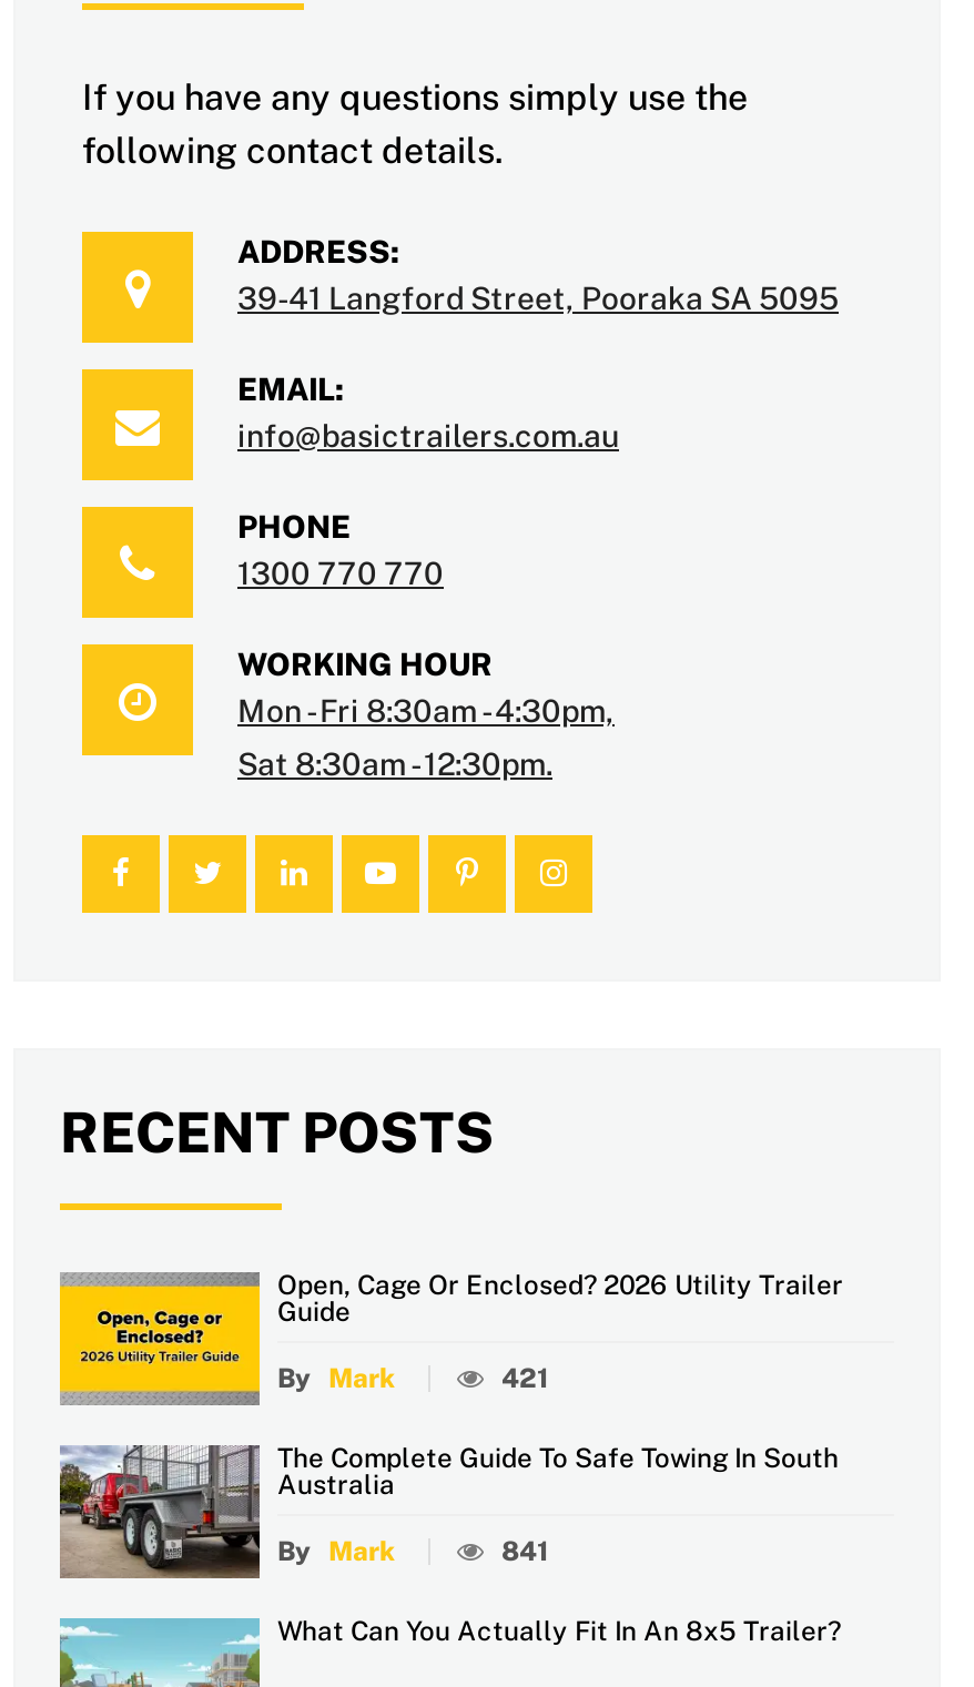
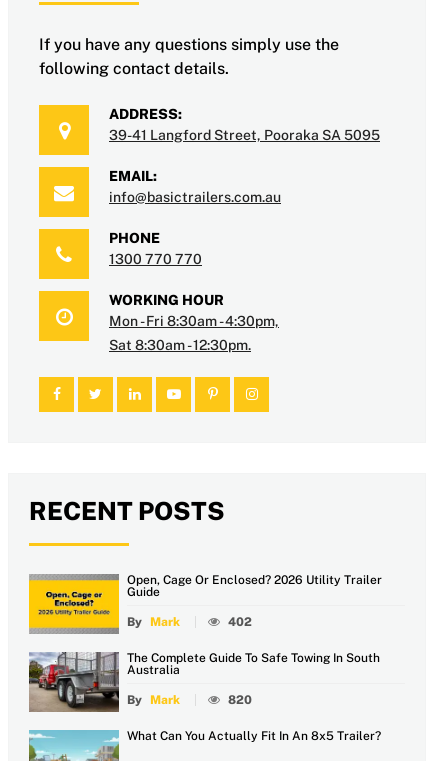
[495,1363,548,1394] 421 -> [225,615,252,629] 402
[495,1536,548,1567] 841 -> [225,693,252,707] 820

